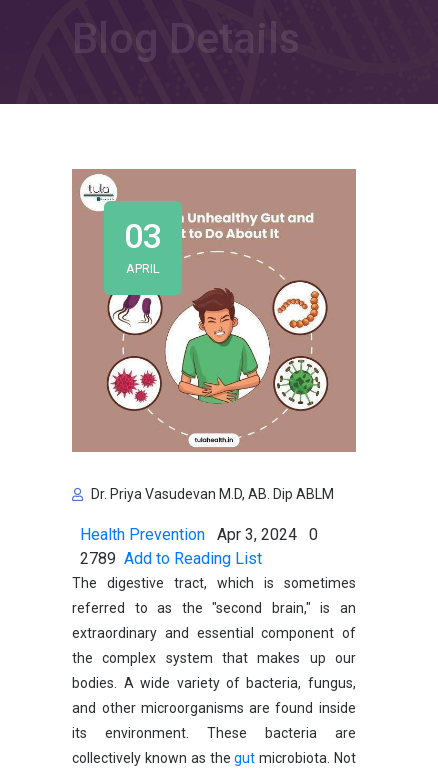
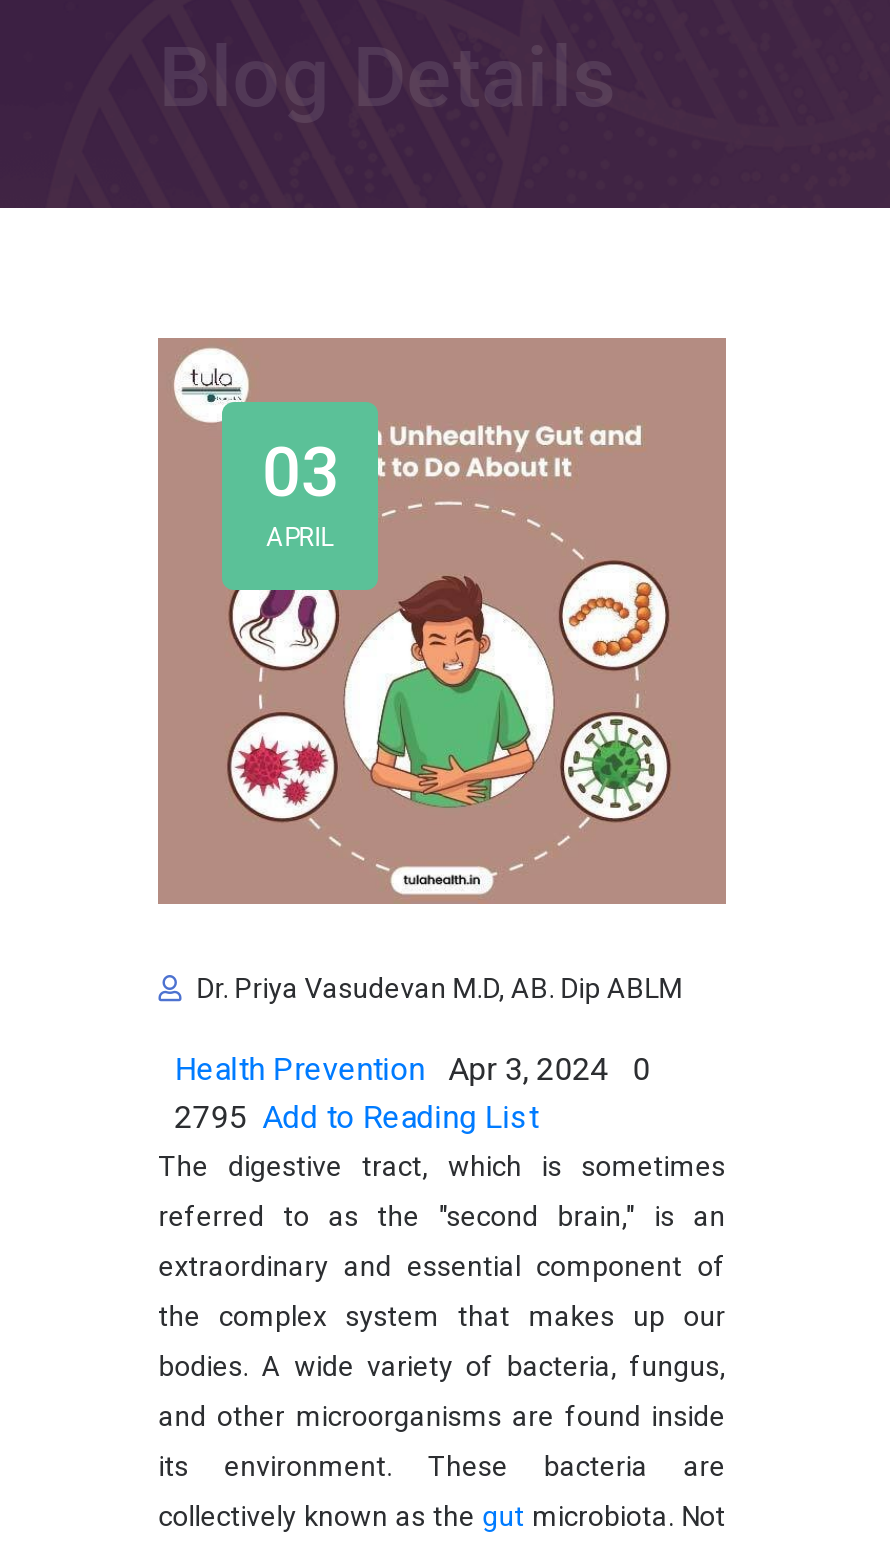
[72,549,262,568] 2789 Add to Reading List -> [158,1099,538,1137] 2795 Add to Reading List

